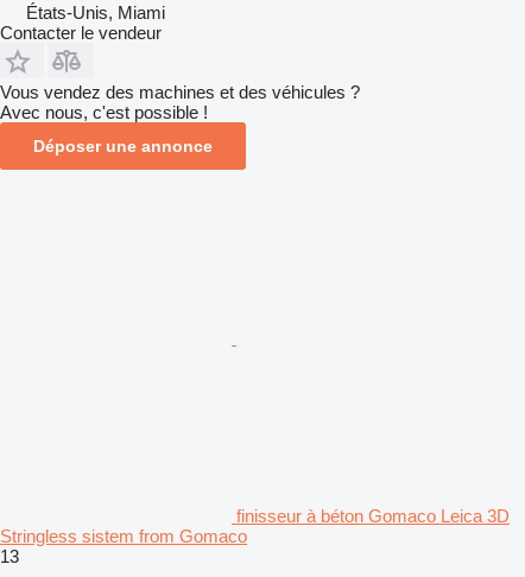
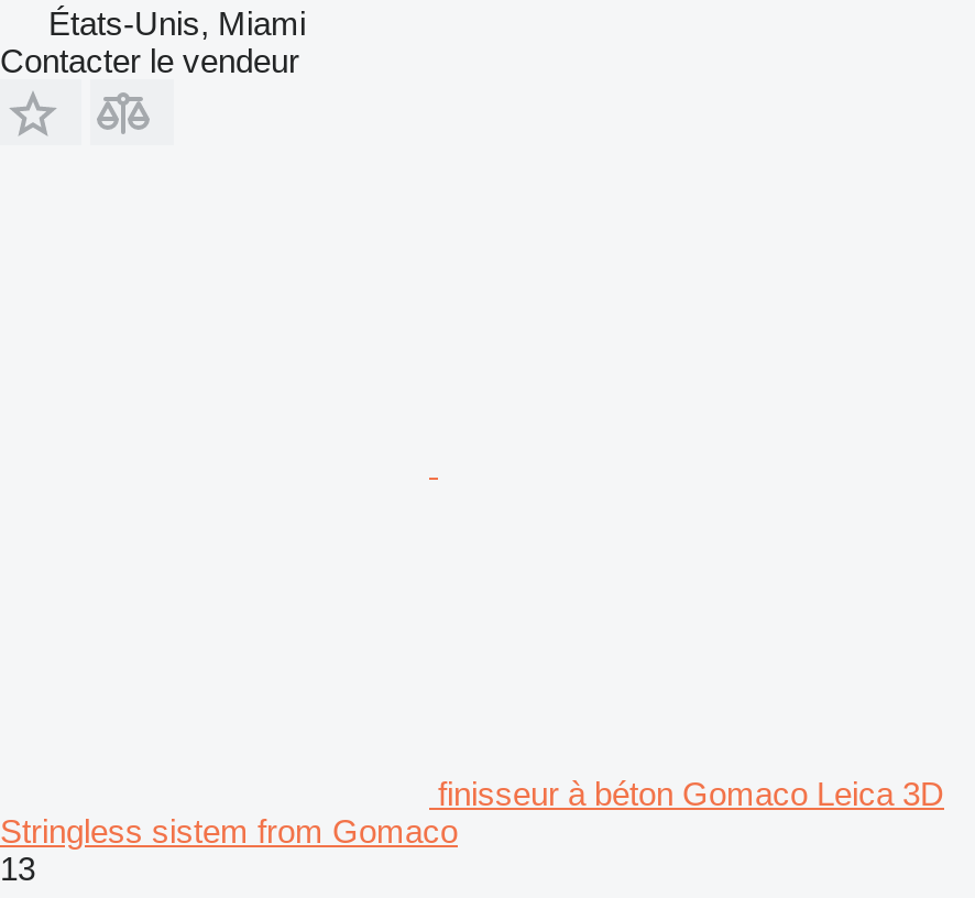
[0,82,360,155] Vous vendez des machines et des véhicules ? | Avec nous, c'est possible ! | Déposer une annonce -> none

